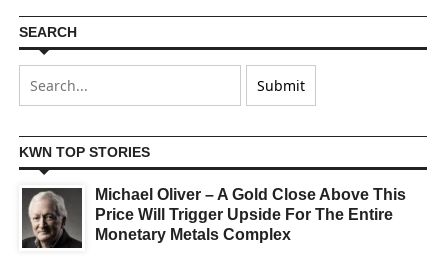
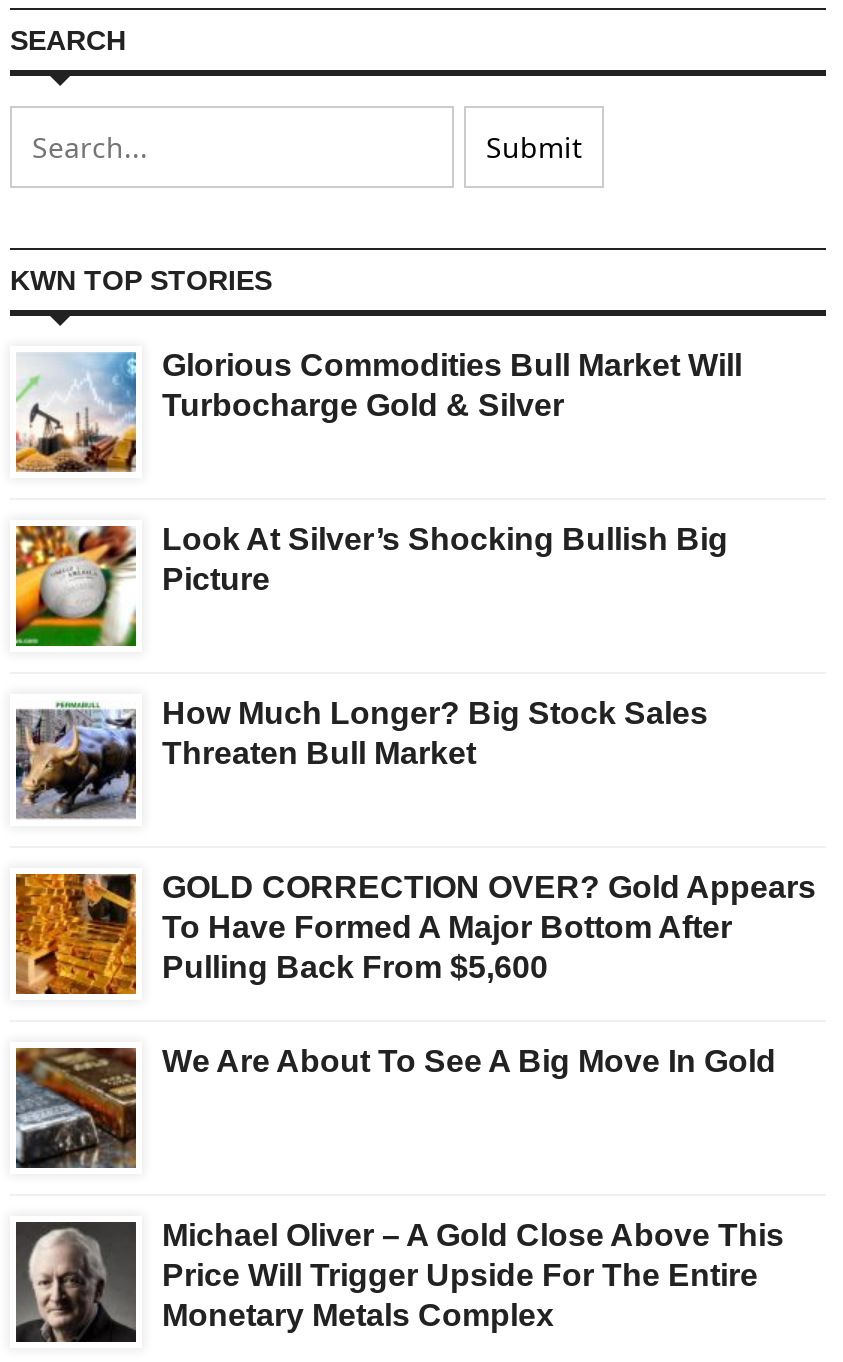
none -> [14,349,742,474] [image] | Glorious Commodities Bull Market Will | Turbocharge Gold & Silver
none -> [14,523,728,648] [image] | Look At Silver’s Shocking Bullish Big | Picture
none -> [14,697,708,820] [image] | How Much Longer? Big Stock Sales | Threaten Bull Market
none -> [14,871,816,1079] [image] | GOLD CORRECTION OVER? Gold Appears | To Have Formed A Major Bottom After | Pulling Back From $5,600 | We Are About To See A Big Move In Gold
none -> [14,1046,138,1170] [image]

